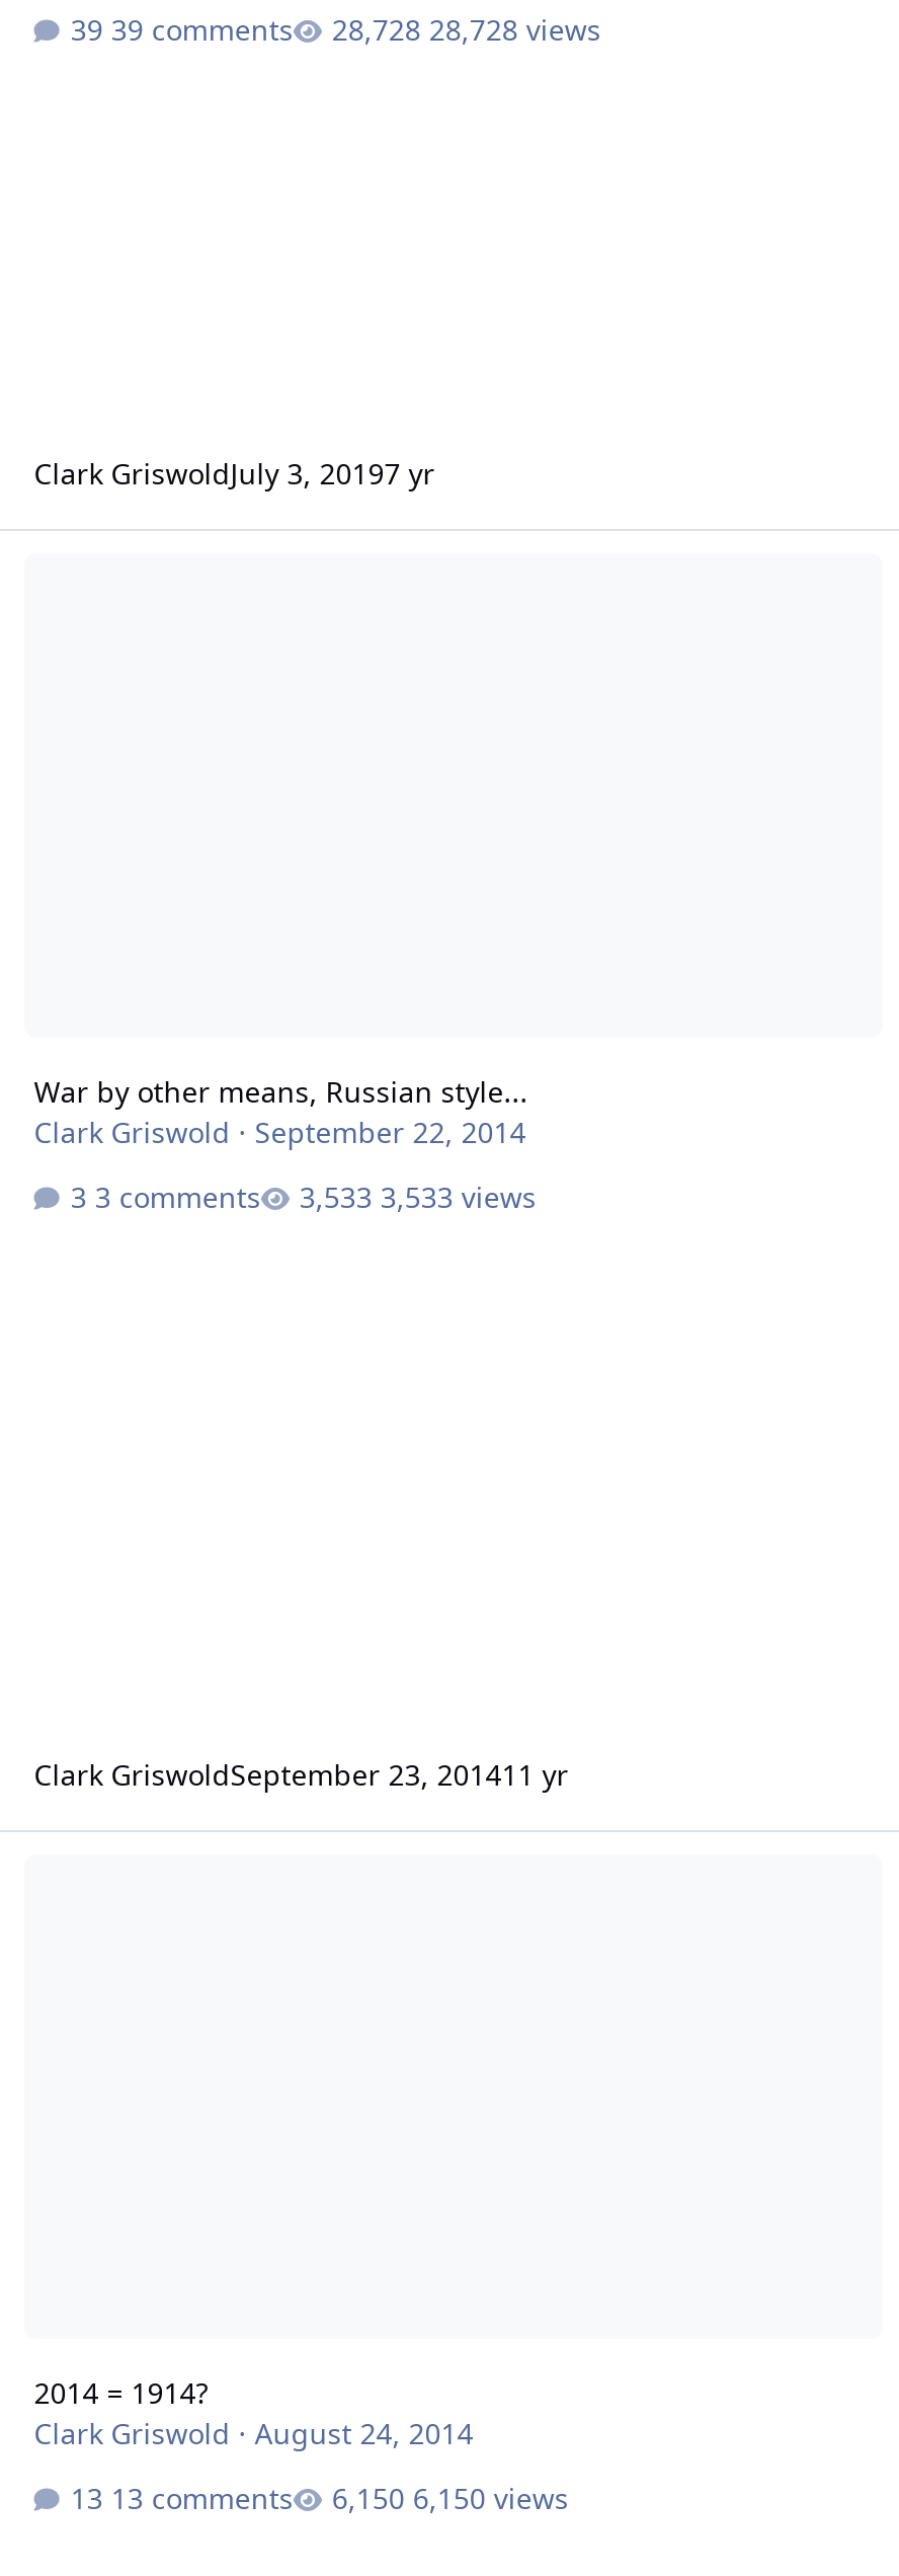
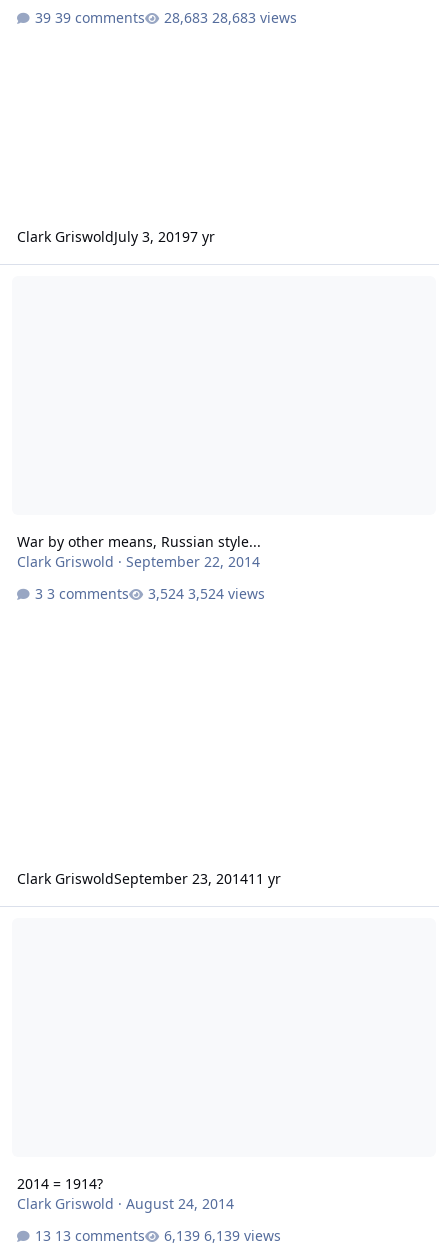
[429,10,601,48] 28,728 views -> [212,8,297,27] 28,683 views
[380,1177,536,1215] 3,533 views -> [188,584,265,603] 3,524 views
[413,2478,569,2516] 6,150 views -> [204,1225,281,1244] 6,139 views

